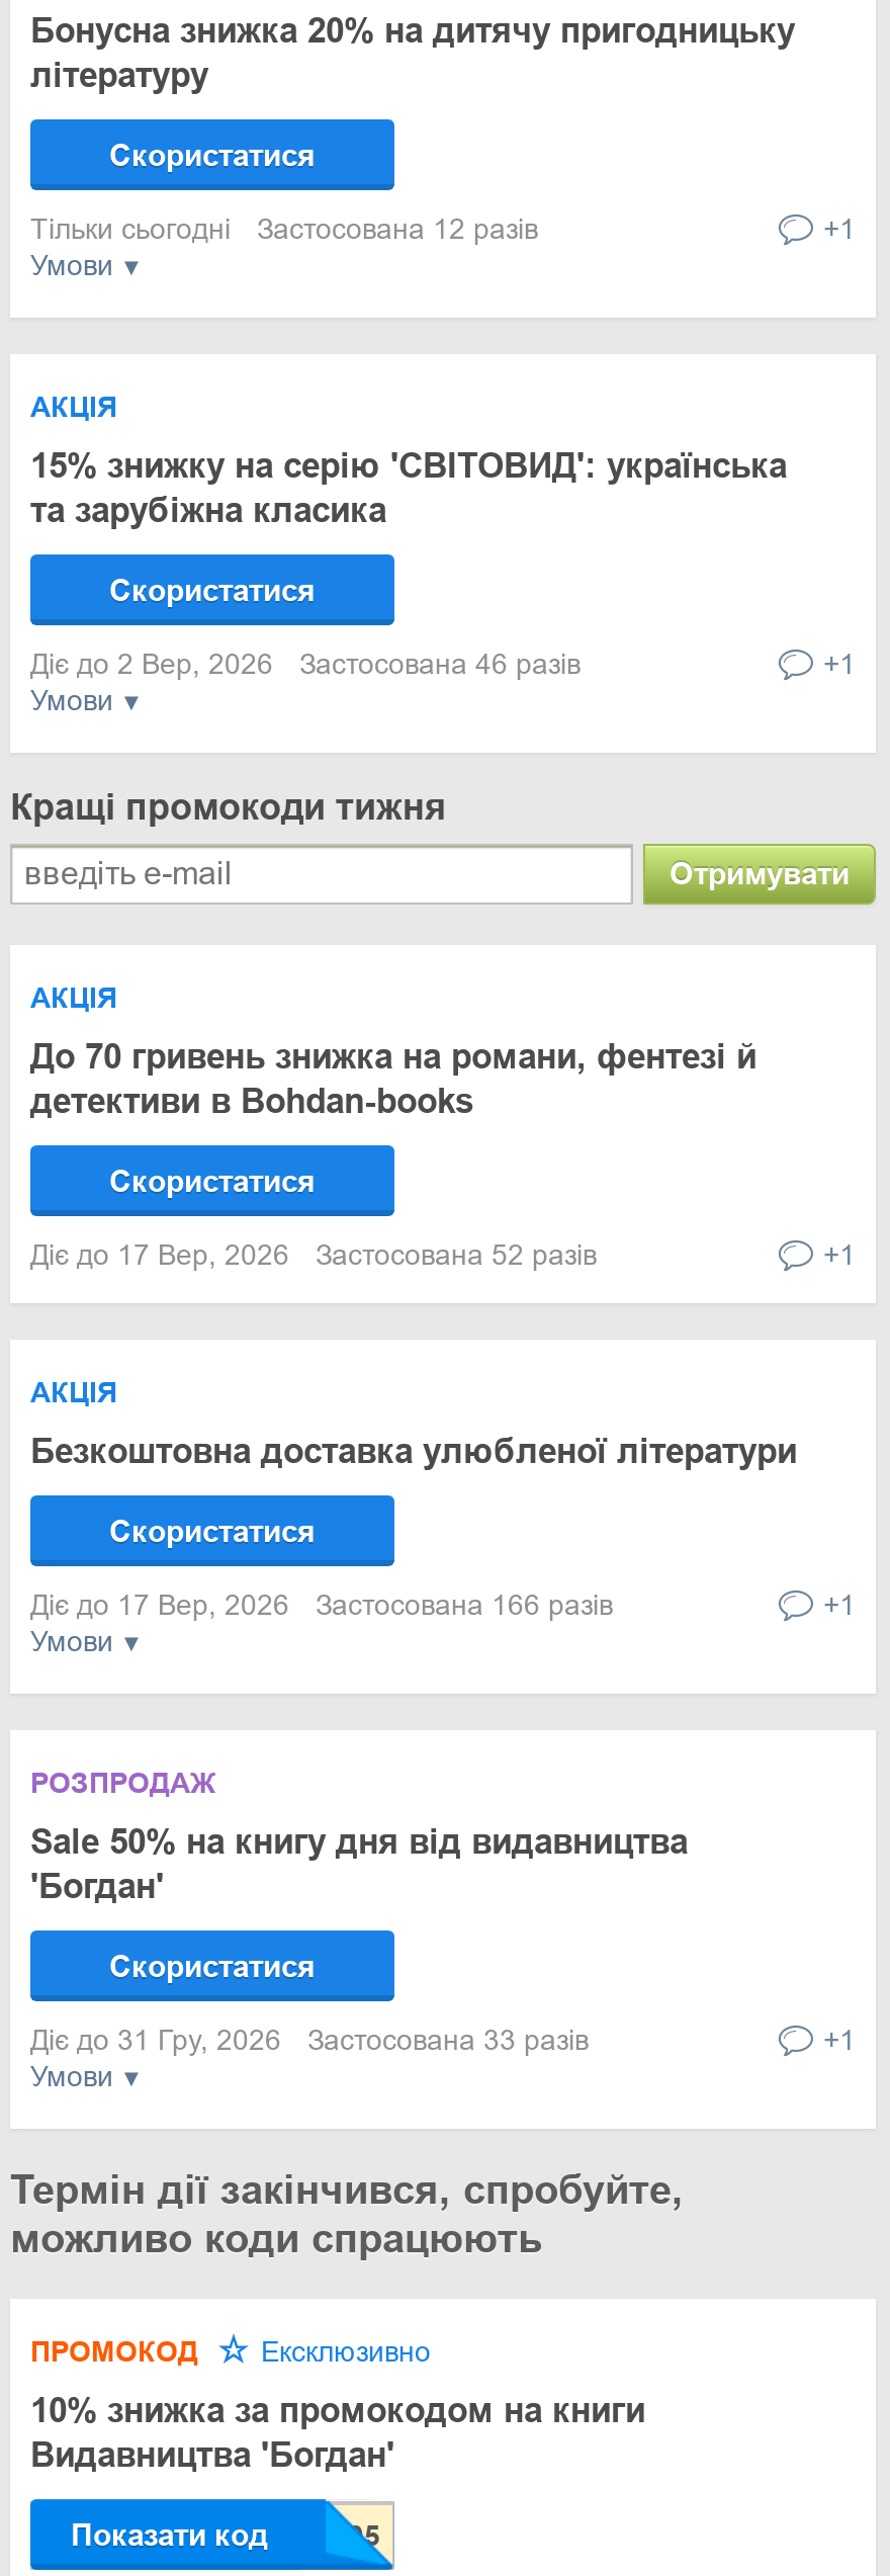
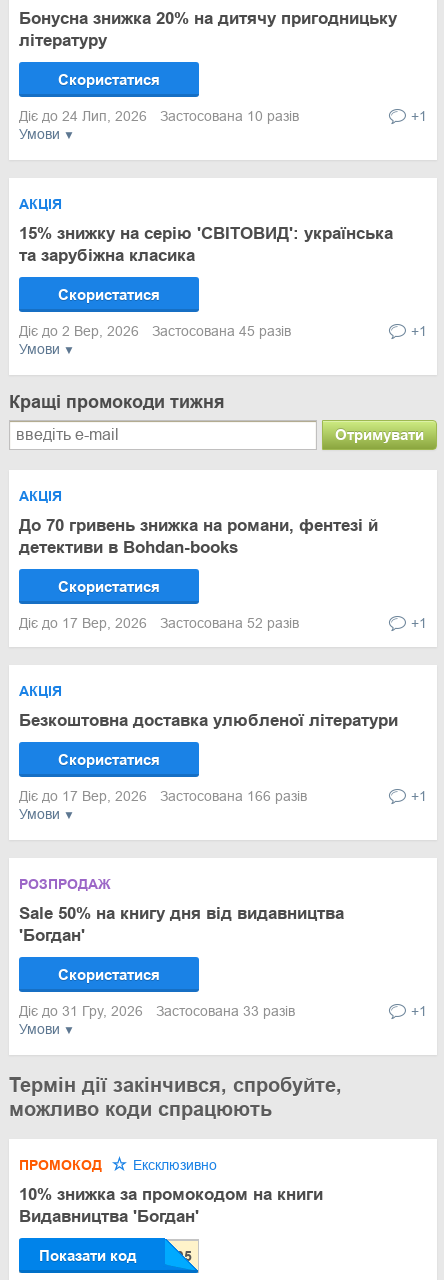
[30,212,538,245] Тільки сьогодні Застосована 12 разів -> [19,108,299,124] Діє до 24 Лип, 2026 Застосована 10 разів
[30,648,581,680] Діє до 2 Вер, 2026 Застосована 46 разів -> [19,323,291,339] Діє до 2 Вер, 2026 Застосована 45 разів

